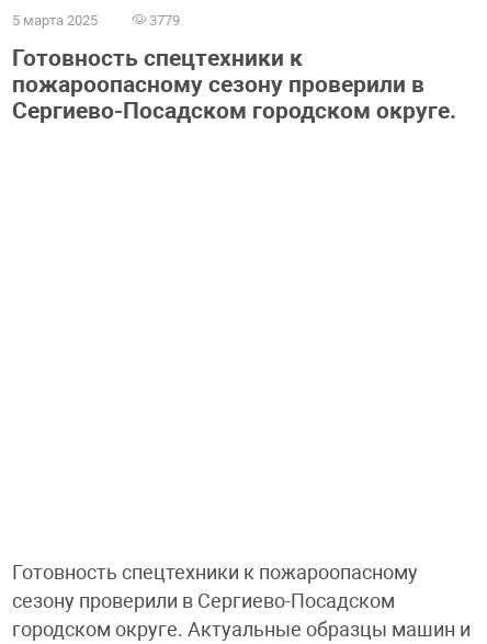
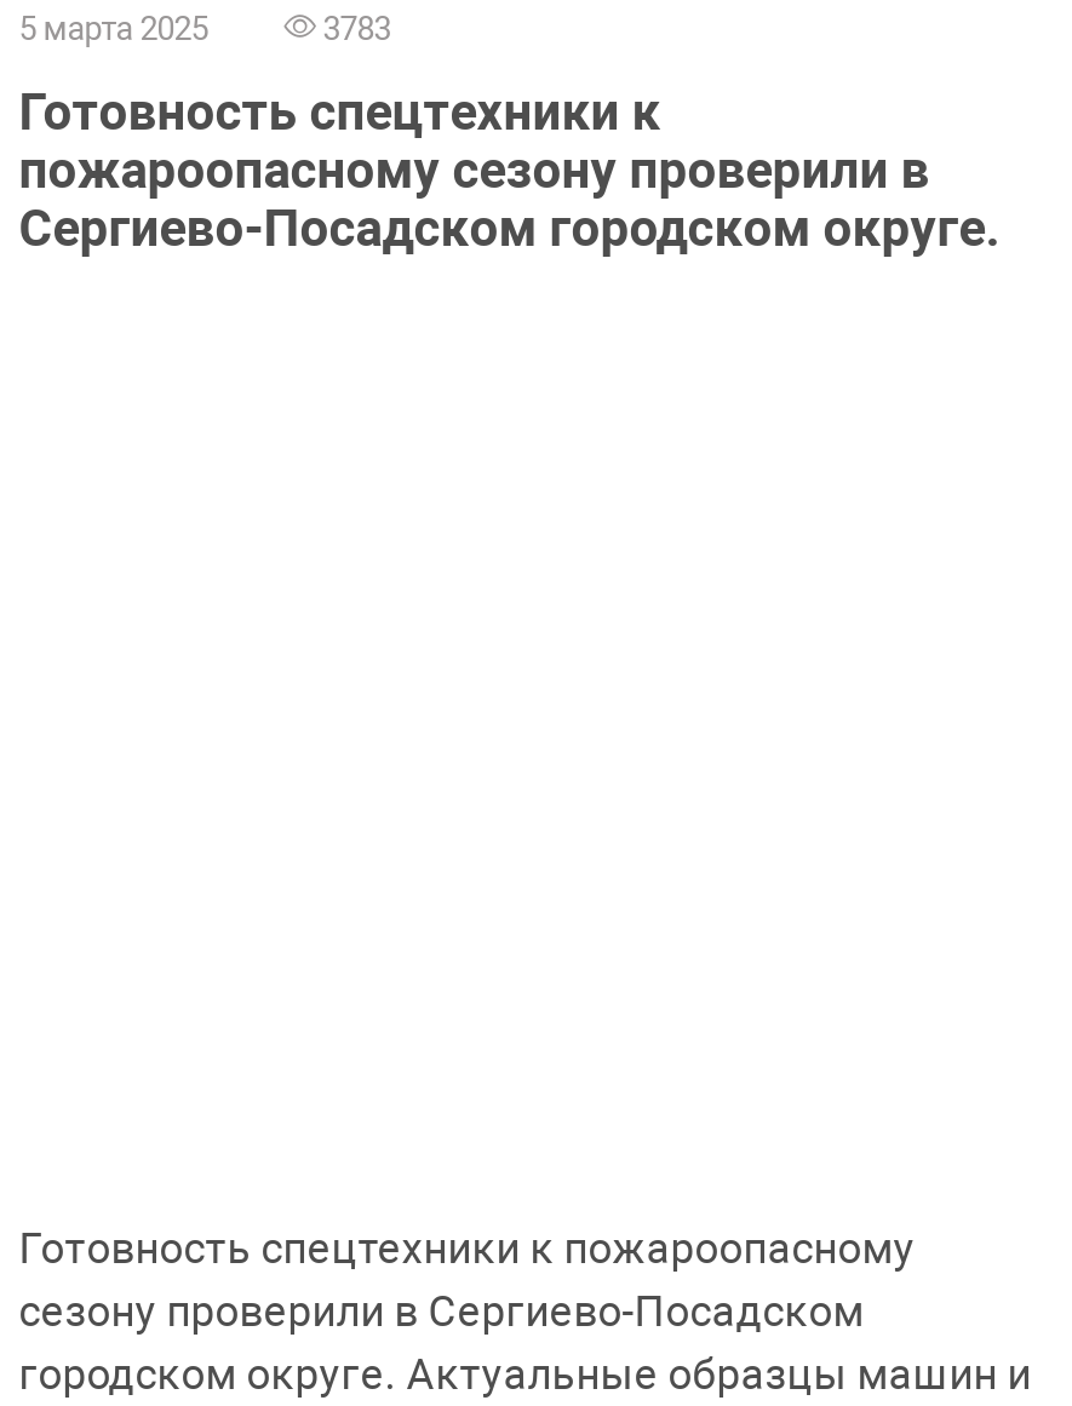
[146,12,180,28] 3779 -> [315,10,391,47] 3783

